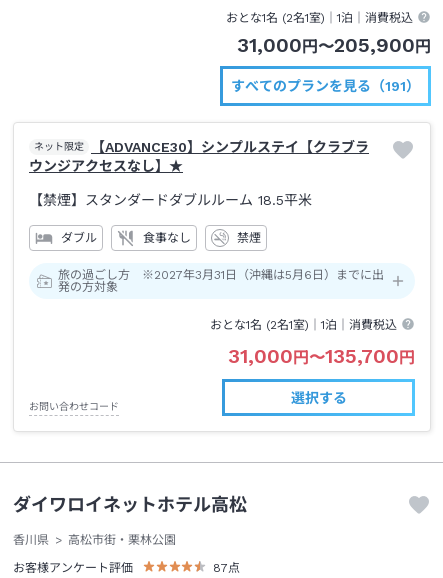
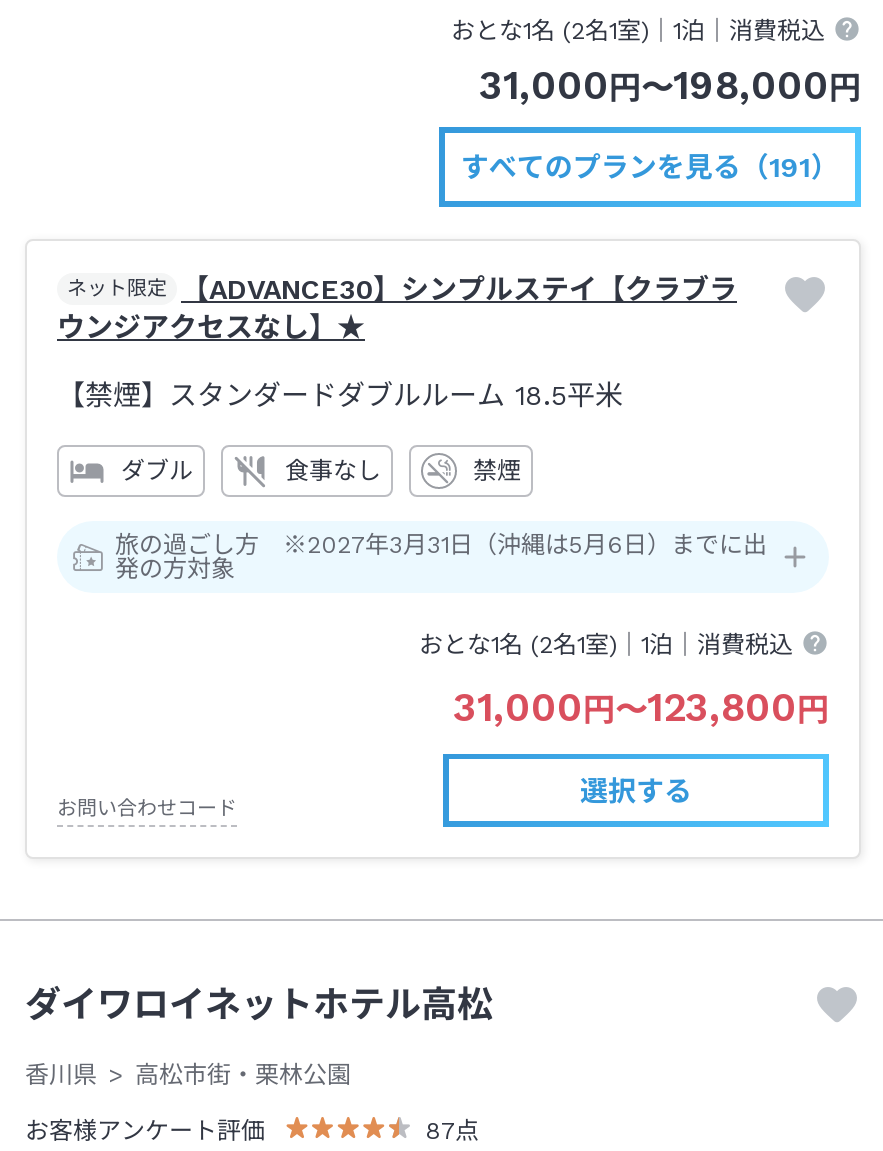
[237,33,431,57] 31,000円〜205,900円 -> [479,61,861,109] 31,000円〜198,000円
[228,344,415,368] 31,000円〜135,700円 -> [453,684,829,732] 31,000円〜123,800円

